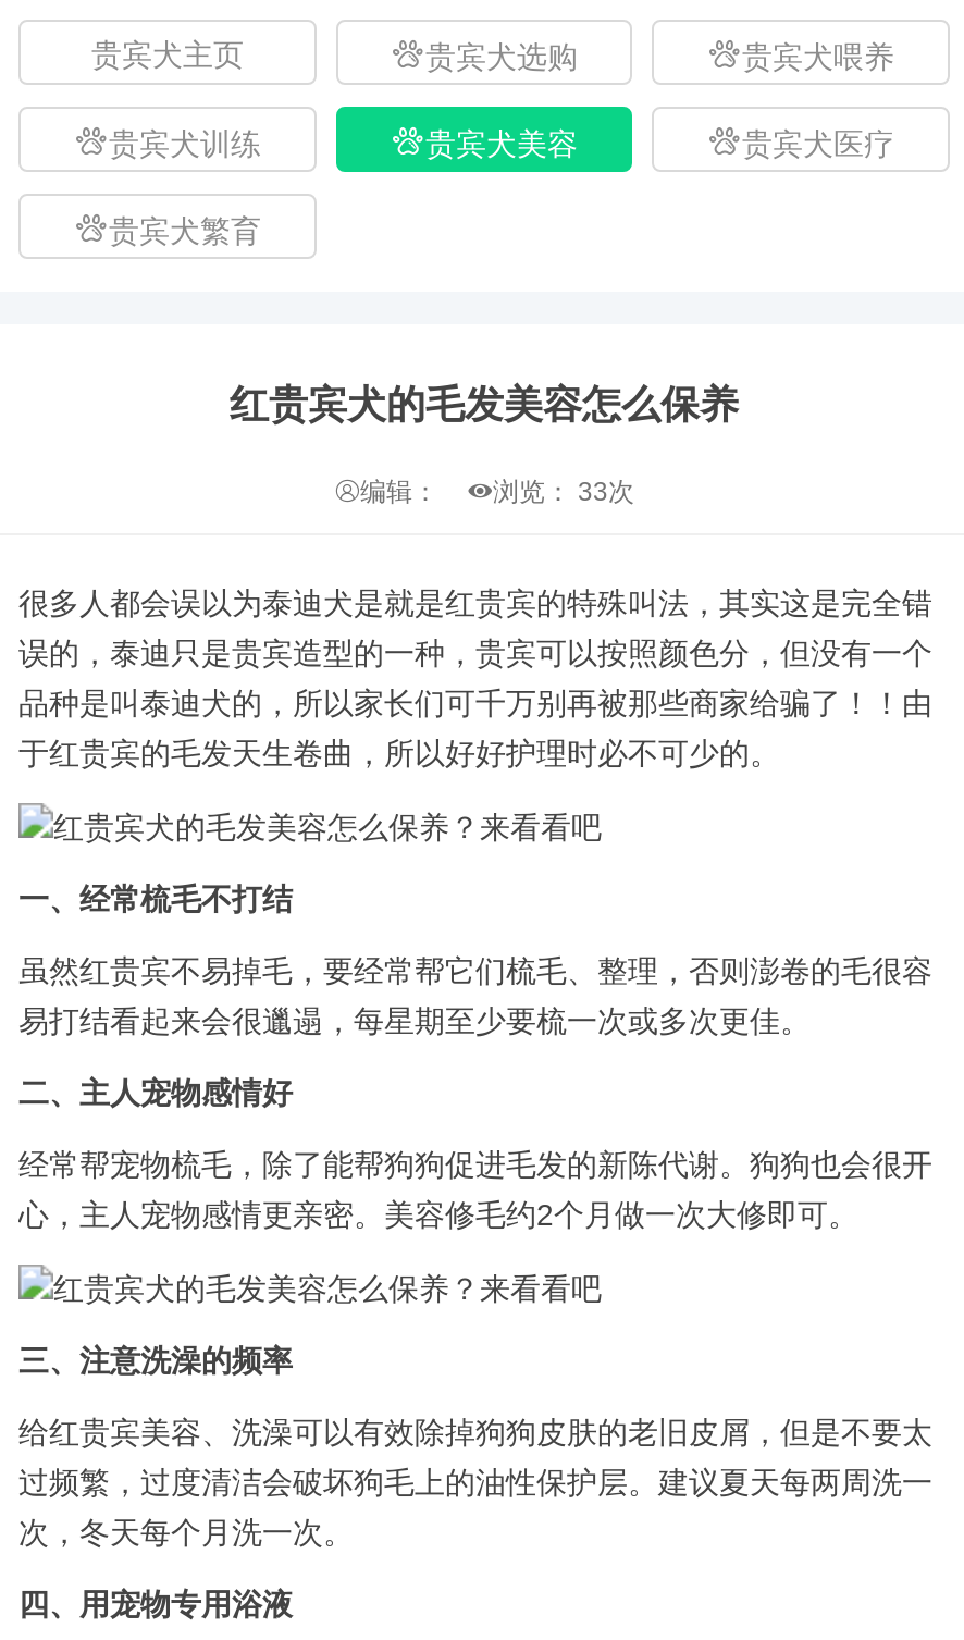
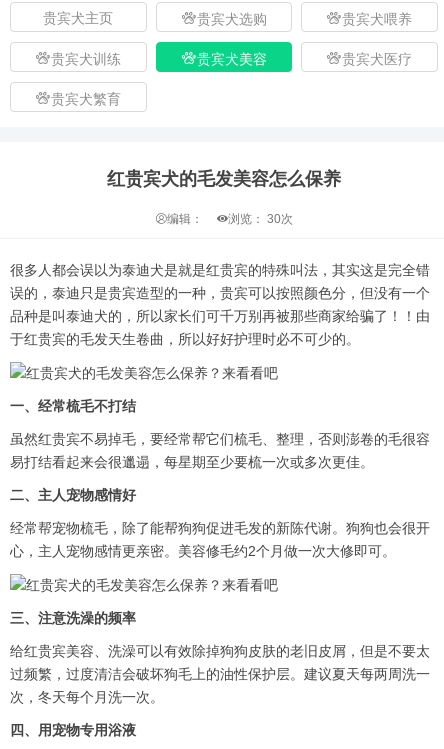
[360,478,634,508] 编辑： 浏览：33次 -> [167,212,293,226] 编辑： 浏览：30次

